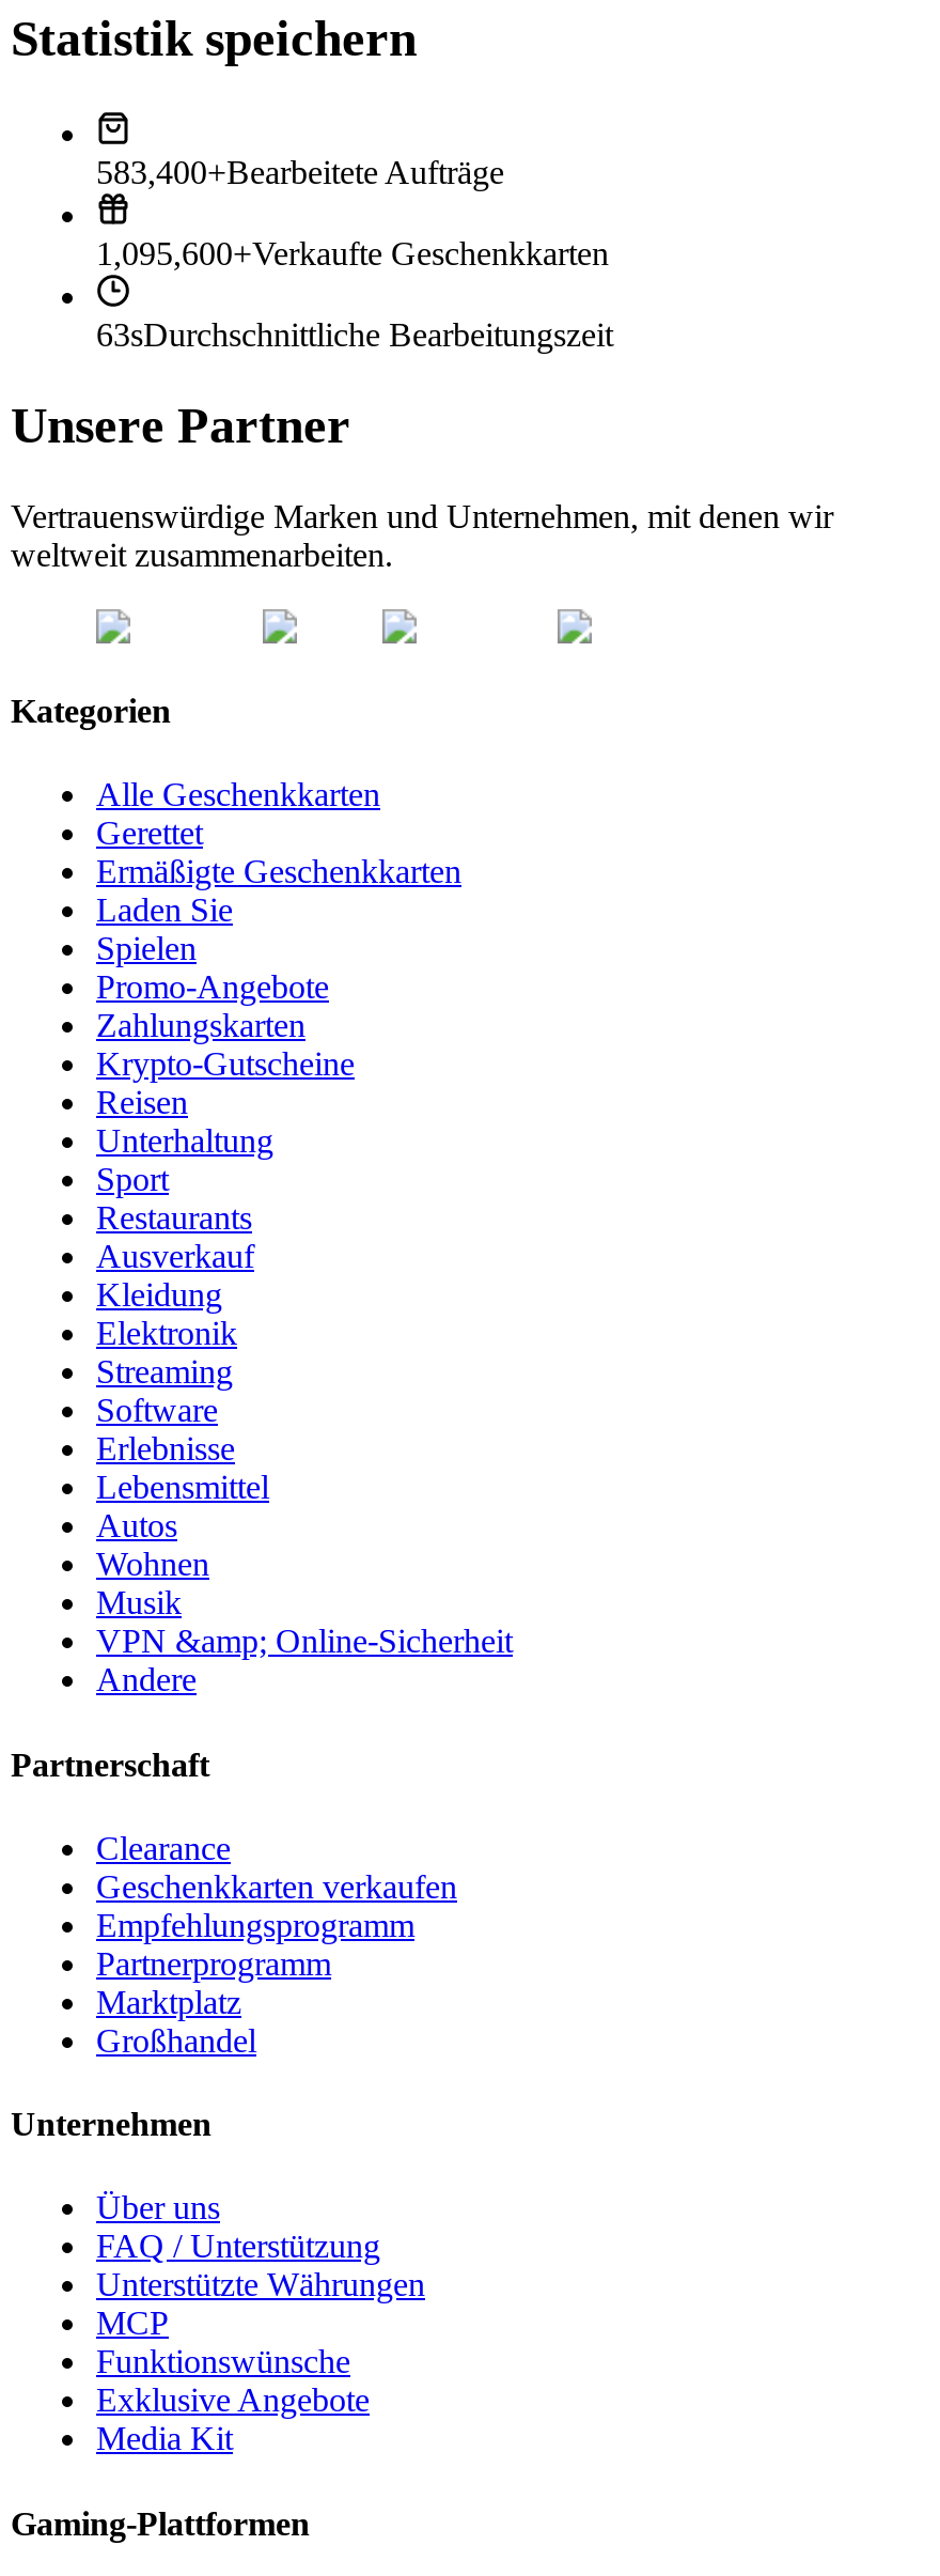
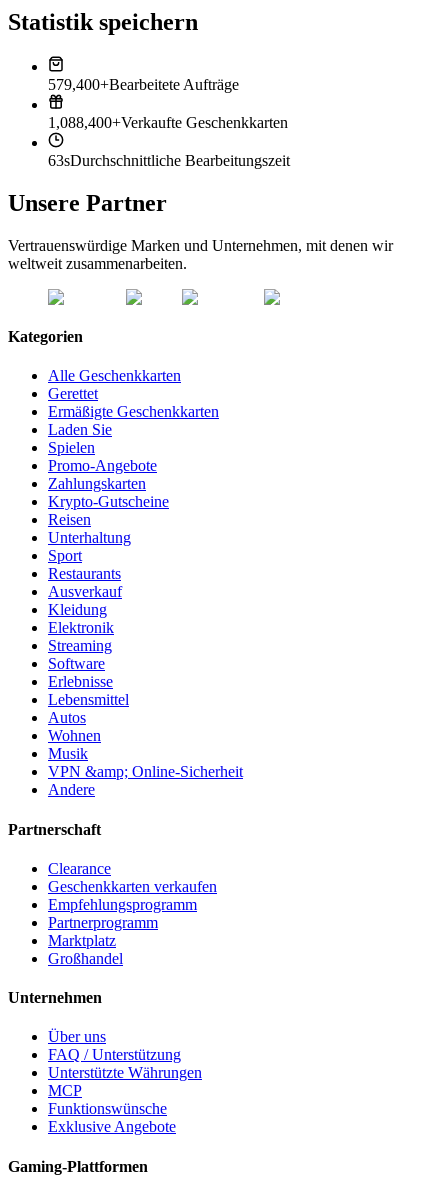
[96,154,504,190] 583,400+Bearbeitete Aufträge -> [48,76,239,93] 579,400+Bearbeitete Aufträge
[96,235,609,271] 1,095,600+Verkaufte Geschenkkarten -> [48,114,288,131] 1,088,400+Verkaufte Geschenkkarten
[96,2421,233,2457] Media Kit -> none

